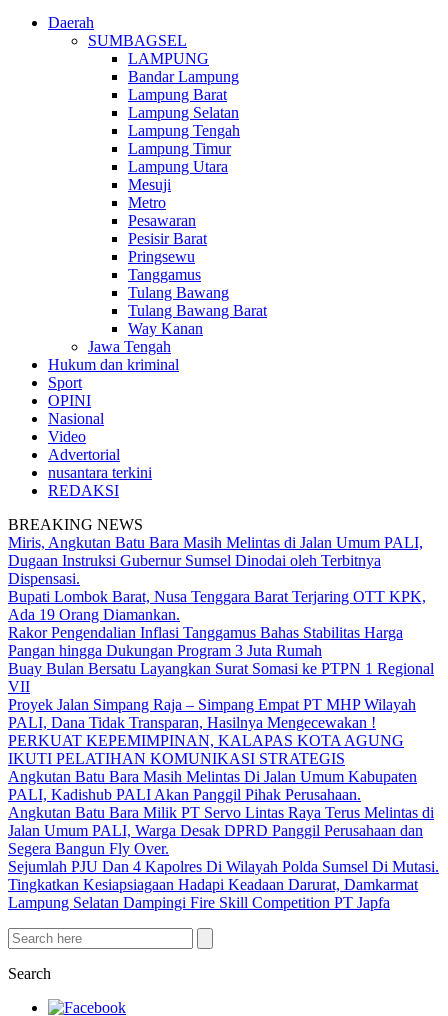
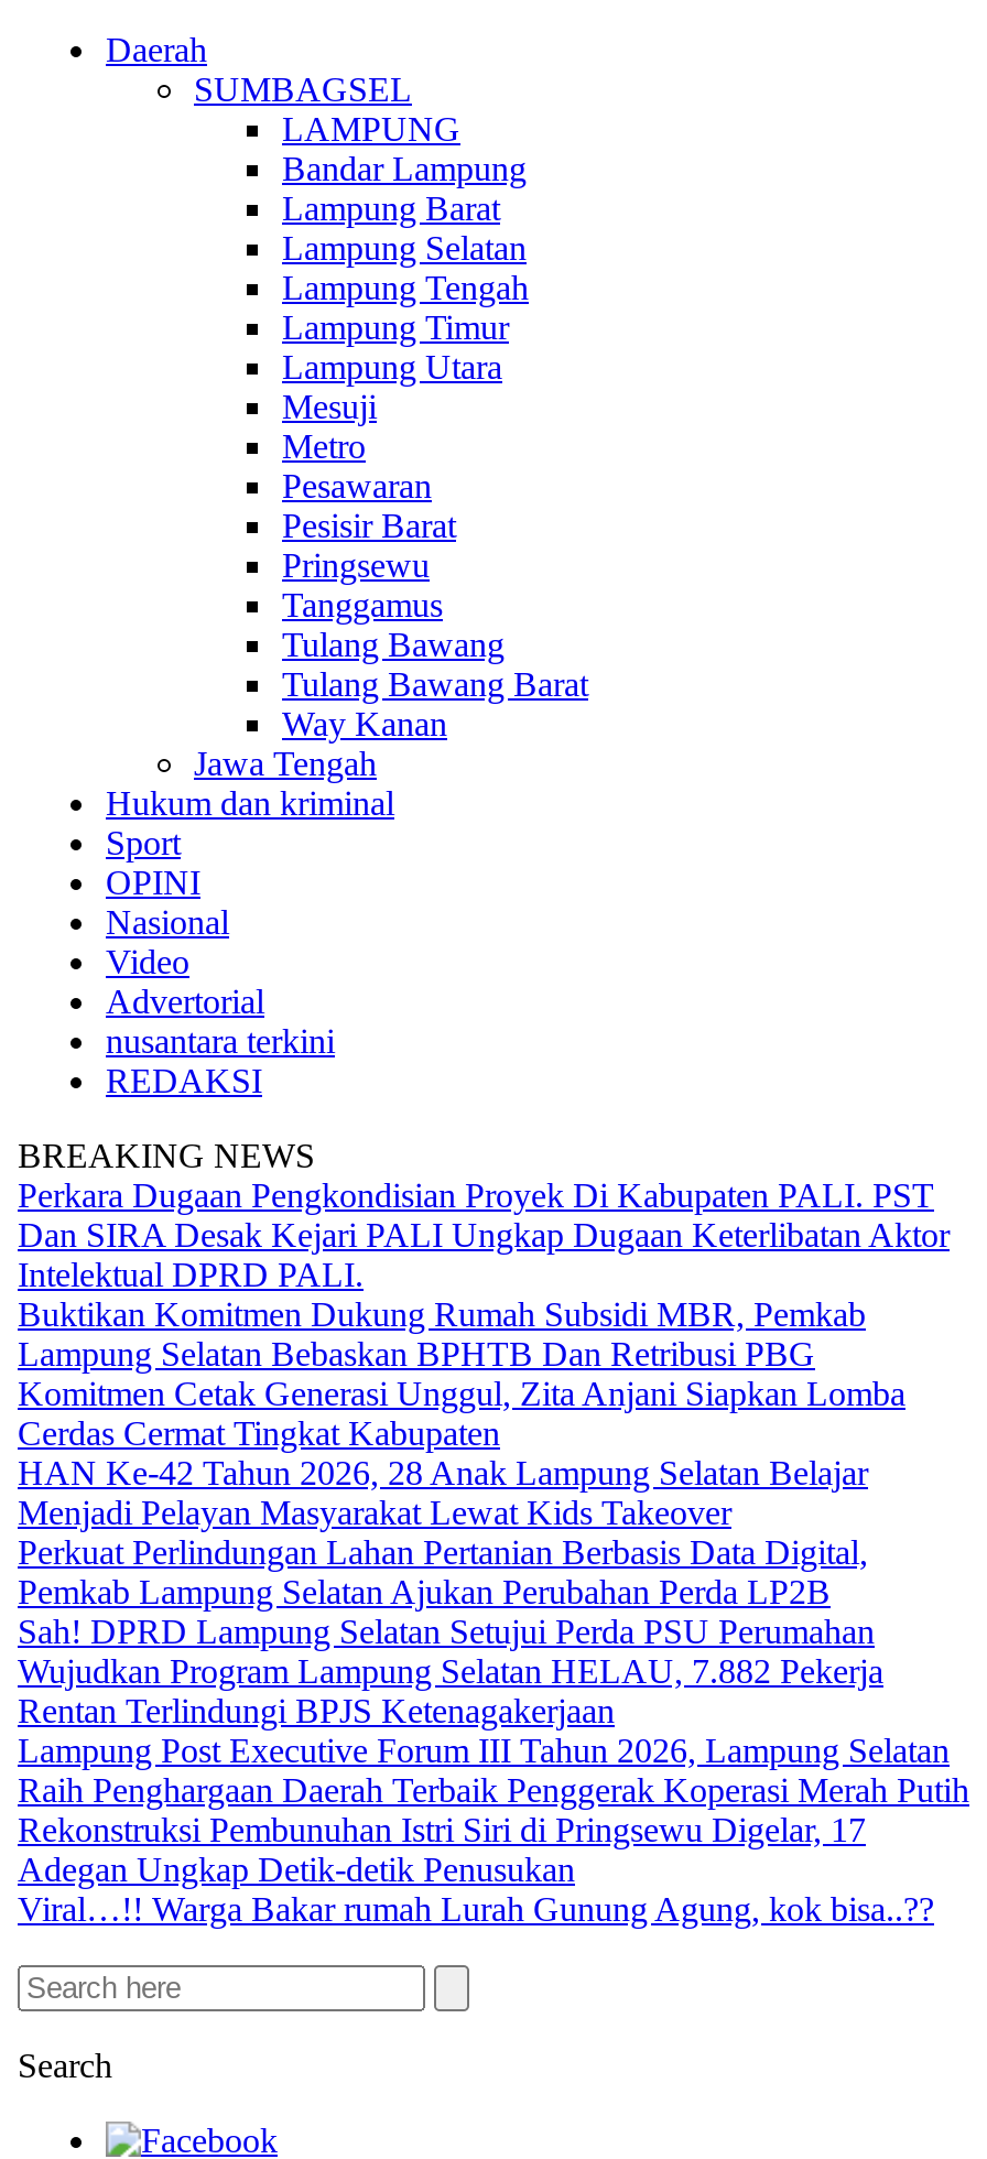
[8,534,439,911] Miris, Angkutan Batu Bara Masih Melintas di Jalan Umum PALI, | Dugaan Instruksi Gubernur Sumsel Dinodai oleh Terbitnya | Dispensasi. | Bupati Lombok Barat, Nusa Tenggara Barat Terjaring OTT KPK, | Ada 19 Orang Diamankan. | Rakor Pengendalian Inflasi Tanggamus Bahas Stabilitas Harga | Pangan hingga Dukungan Program 3 Juta Rumah | Buay Bulan Bersatu Layangkan Surat Somasi ke PTPN 1 Regional | VII | Proyek Jalan Simpang Raja – Simpang Empat PT MHP Wilayah | PALI, Dana Tidak Transparan, Hasilnya Mengecewakan ! | PERKUAT KEPEMIMPINAN, KALAPAS KOTA AGUNG | IKUTI PELATIHAN KOMUNIKASI STRATEGIS | Angkutan Batu Bara Masih Melintas Di Jalan Umum Kabupaten | PALI, Kadishub PALI Akan Panggil Pihak Perusahaan. | Angkutan Batu Bara Milik PT Servo Lintas Raya Terus Melintas di | Jalan Umum PALI, Warga Desak DPRD Panggil Perusahaan dan | Segera Bangun Fly Over. | Sejumlah PJU Dan 4 Kapolres Di Wilayah Polda Sumsel Di Mutasi. | Tingkatkan Kesiapsiagaan Hadapi Keadaan Darurat, Damkarmat | Lampung Selatan Dampingi Fire Skill Competition PT Japfa -> [18,1176,969,1928] Perkara Dugaan Pengkondisian Proyek Di Kabupaten PALI. PST | Dan SIRA Desak Kejari PALI Ungkap Dugaan Keterlibatan Aktor | Intelektual DPRD PALI. | Buktikan Komitmen Dukung Rumah Subsidi MBR, Pemkab | Lampung Selatan Bebaskan BPHTB Dan Retribusi PBG | Komitmen Cetak Generasi Unggul, Zita Anjani Siapkan Lomba | Cerdas Cermat Tingkat Kabupaten | HAN Ke-42 Tahun 2026, 28 Anak Lampung Selatan Belajar | Menjadi Pelayan Masyarakat Lewat Kids Takeover | Perkuat Perlindungan Lahan Pertanian Berbasis Data Digital, | Pemkab Lampung Selatan Ajukan Perubahan Perda LP2B | Sah! DPRD Lampung Selatan Setujui Perda PSU Perumahan | Wujudkan Program Lampung Selatan HELAU, 7.882 Pekerja | Rentan Terlindungi BPJS Ketenagakerjaan | Lampung Post Executive Forum III Tahun 2026, Lampung Selatan | Raih Penghargaan Daerah Terbaik Penggerak Koperasi Merah Putih | Rekonstruksi Pembunuhan Istri Siri di Pringsewu Digelar, 17 | Adegan Ungkap Detik-detik Penusukan | Viral…!! Warga Bakar rumah Lurah Gunung Agung, kok bisa..??

